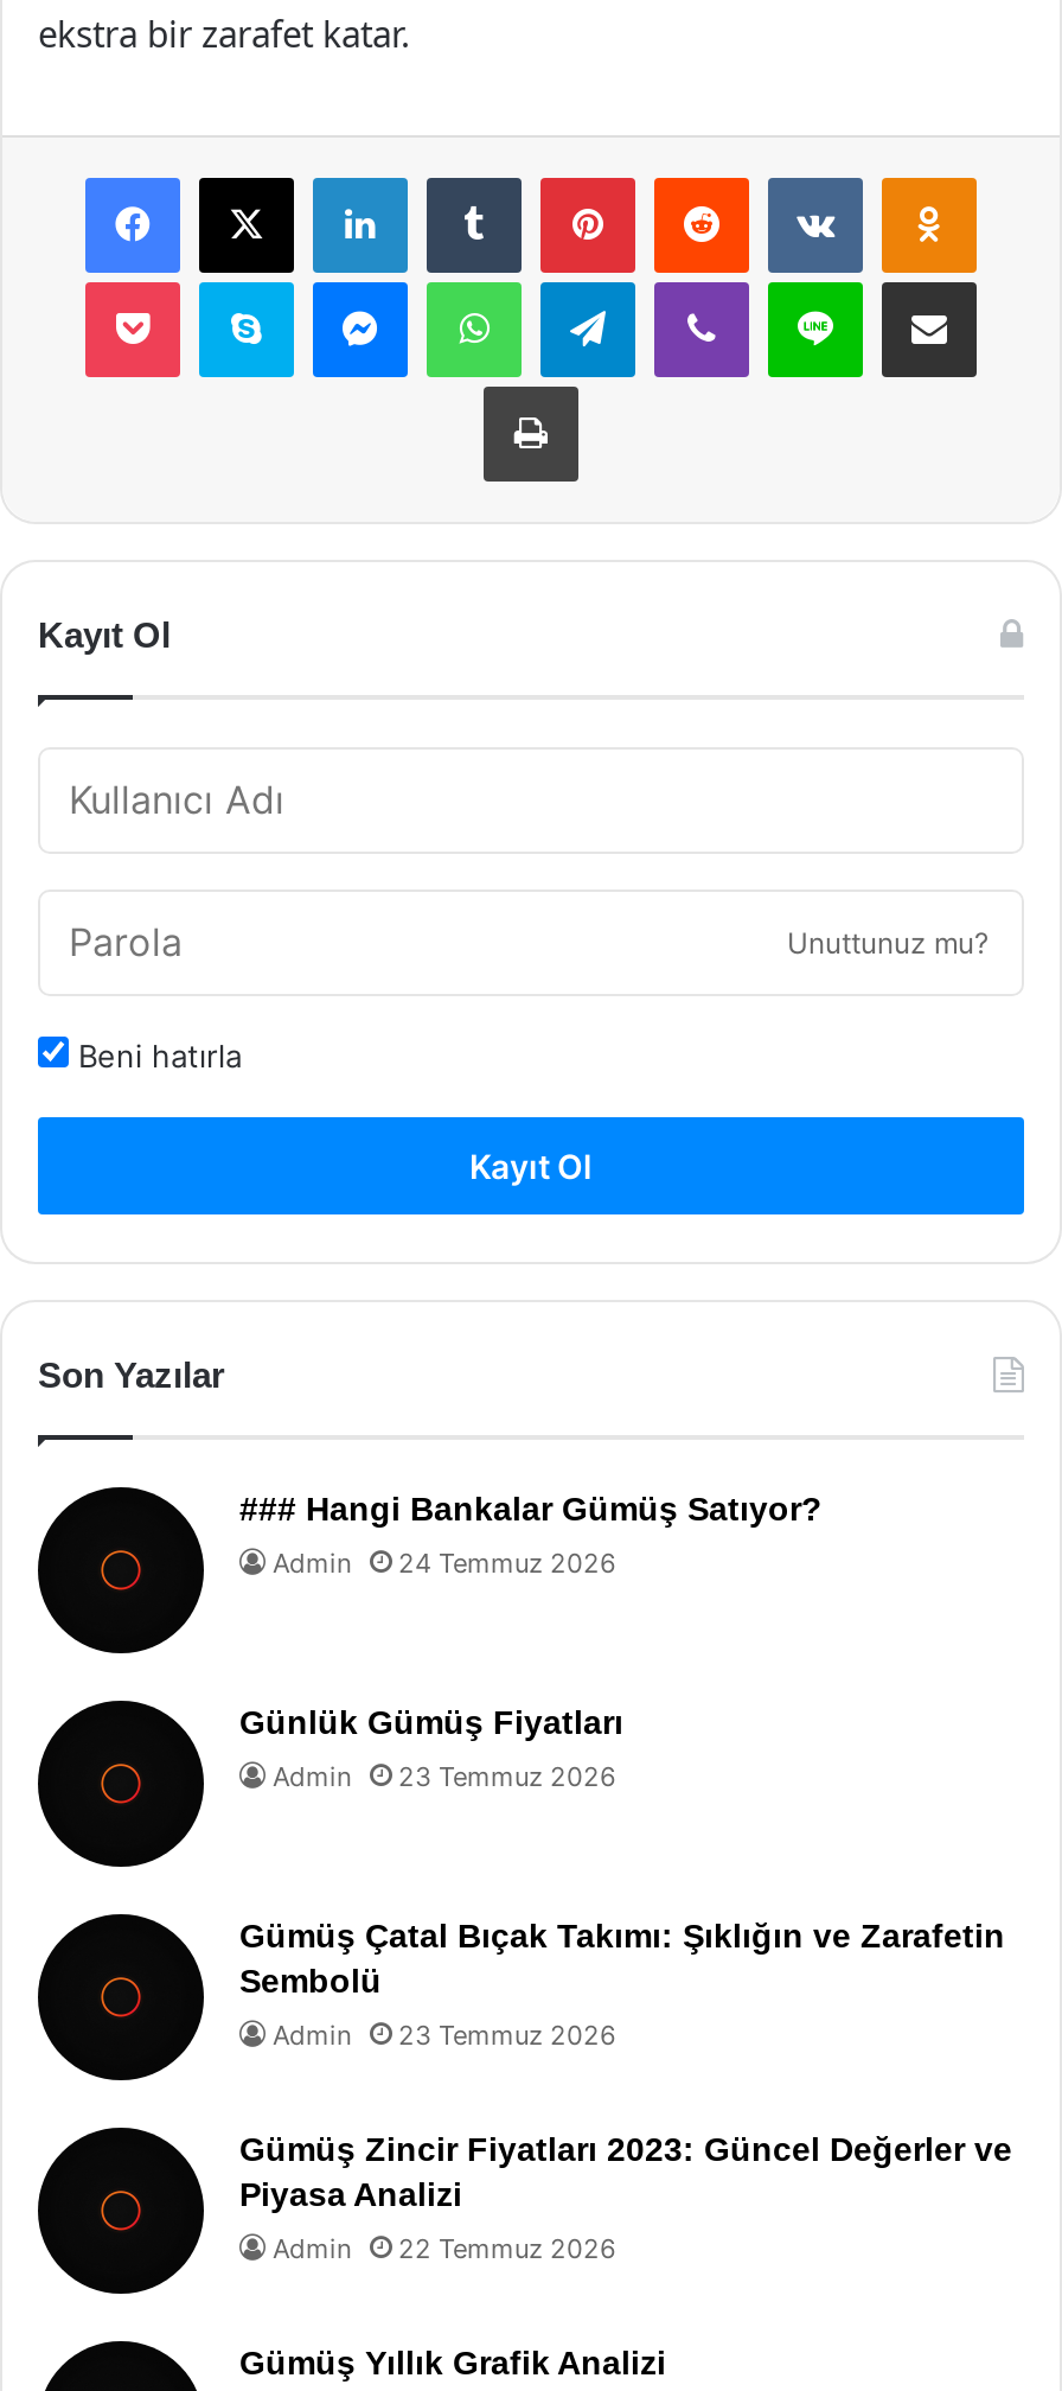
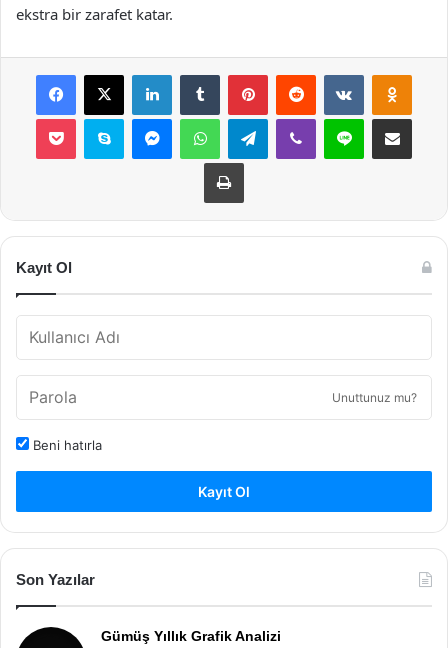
[36,1490,823,1668] [image] | ### Hangi Bankalar Gümüş Satıyor? | Admin | 24 Temmuz 2026 -> none
[36,1698,623,1869] [image] | Günlük Gümüş Fiyatları | Admin | 23 Temmuz 2026 -> none
[36,1891,1012,2265] [image] | Gümüş Çatal Bıçak Takımı: Şıklığın ve Zarafetin | Sembolü | Admin | 23 Temmuz 2026 | Gümüş Zincir Fiyatları 2023: Güncel Değerler ve | Piyasa Analizi | Admin | 22 Temmuz 2026 -> none
[36,2125,206,2294] [image] -> none

